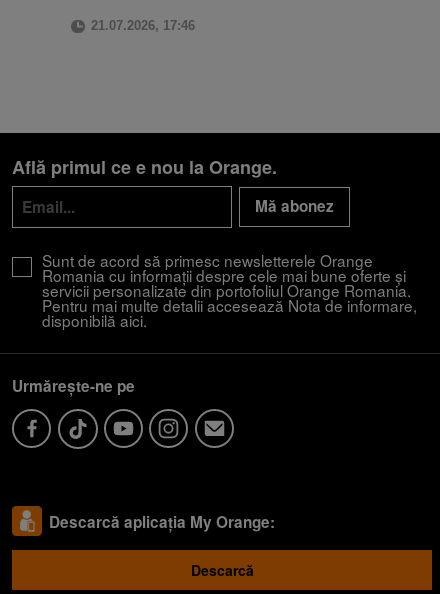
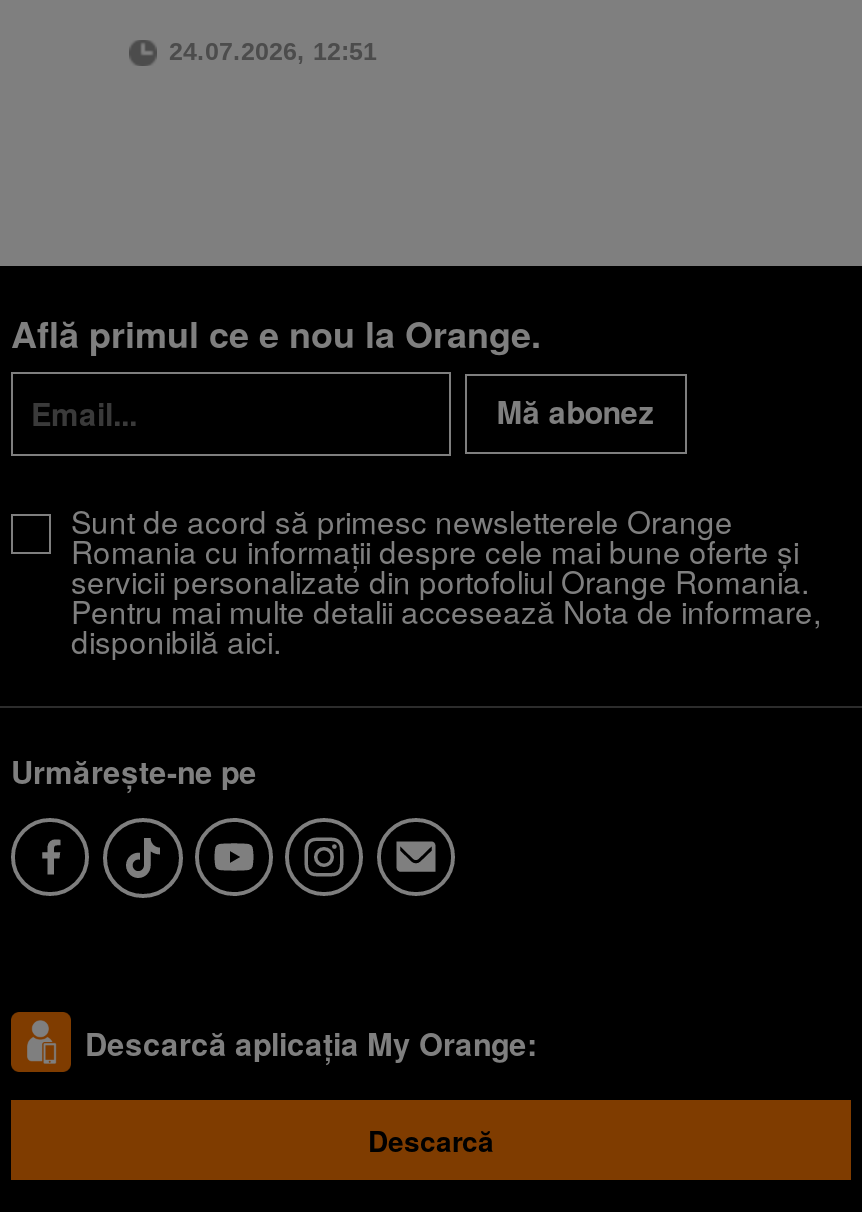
[91,19,195,33] 21.07.2026, 17:46 -> [169,37,377,65] 24.07.2026, 12:51

